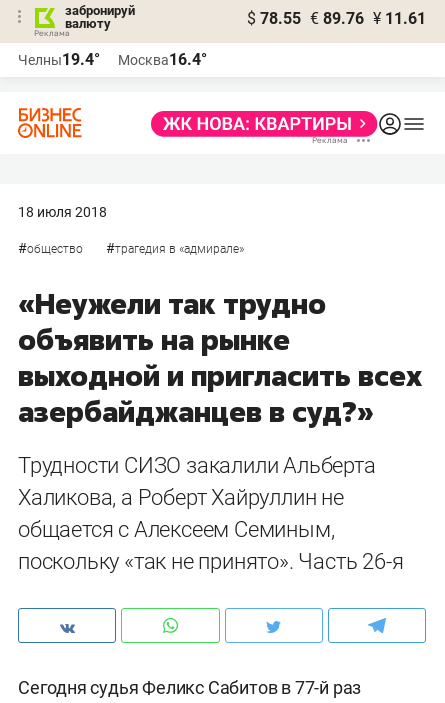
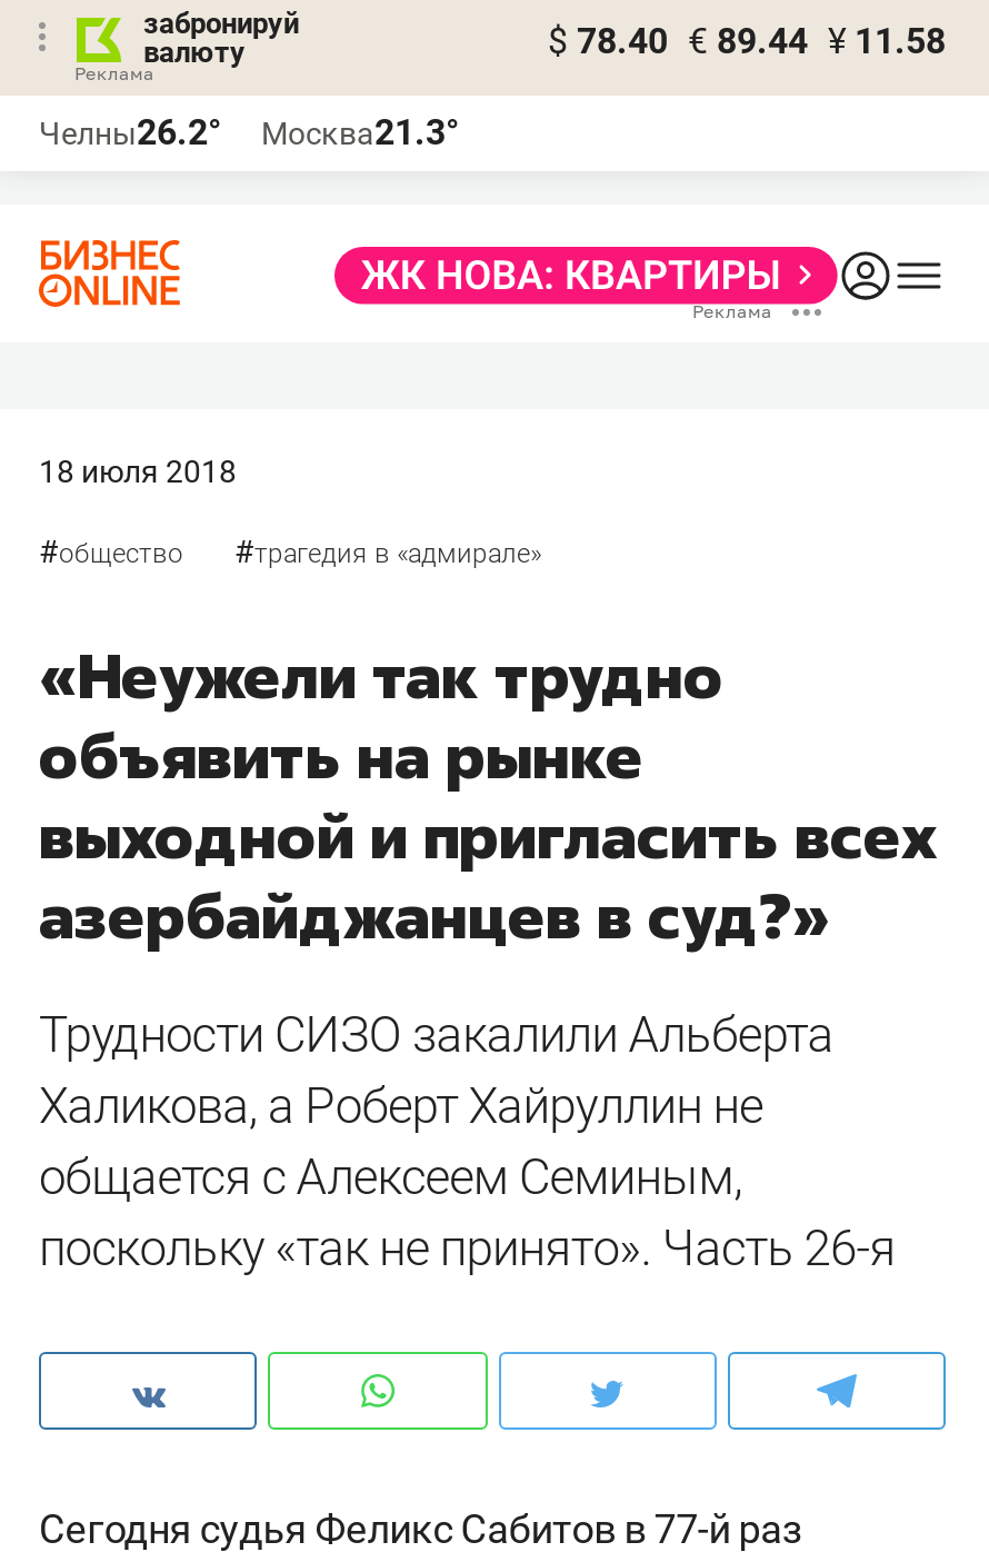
[247,9,426,28] $ 78.55 € 89.76 ¥ 11.61 -> [548,20,946,62] $ 78.40 € 89.44 ¥ 11.58
[18,50,100,69] Челны19.4° -> [39,111,221,153] Челны26.2°
[118,50,207,69] Москва16.4° -> [261,111,459,153] Москва21.3°

